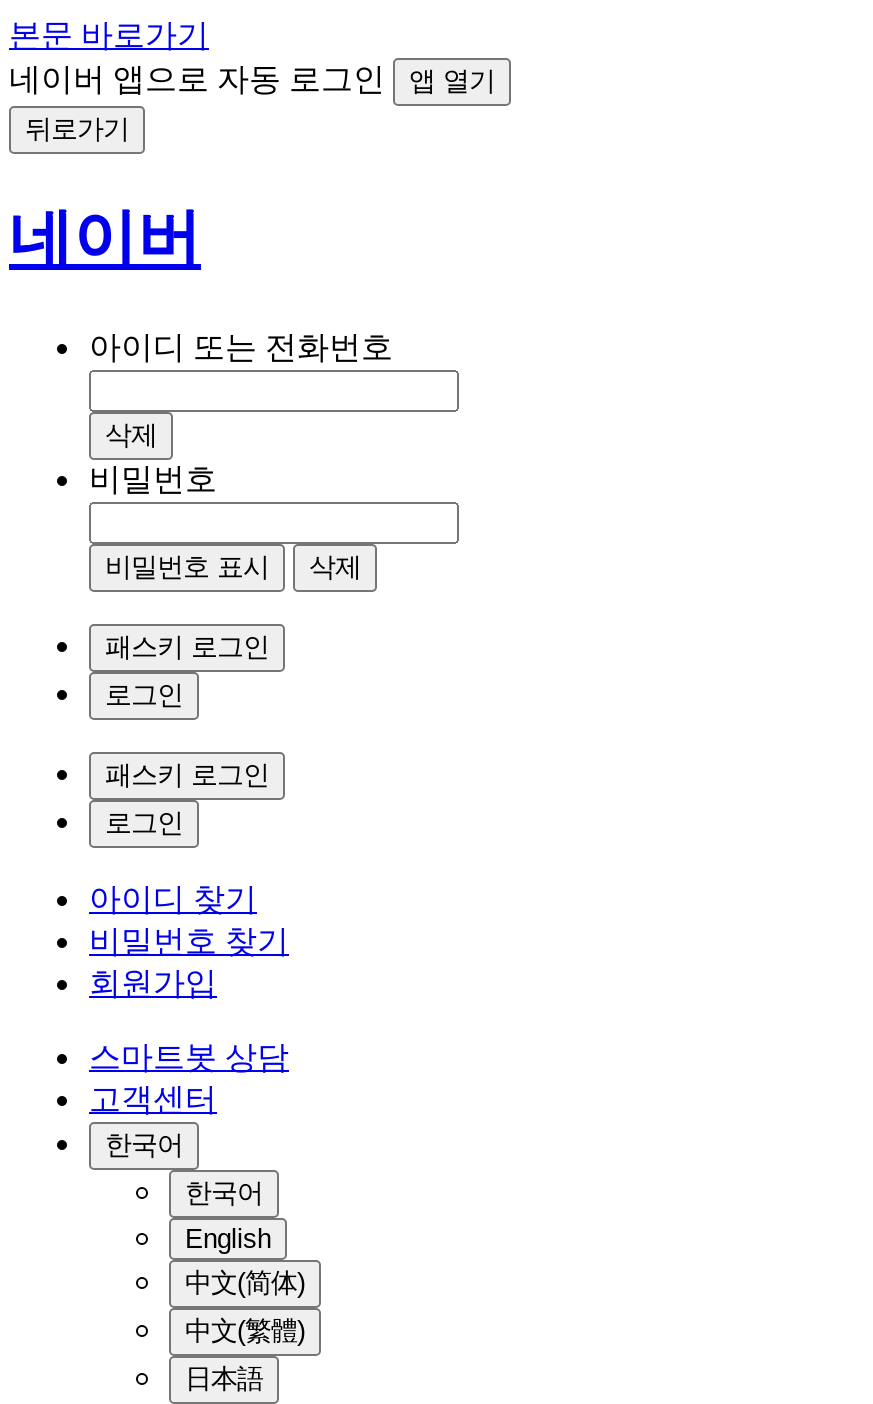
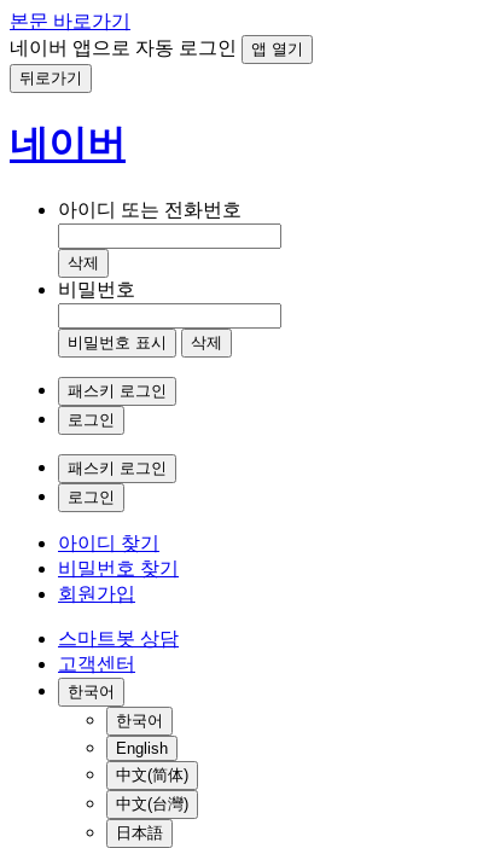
[185,1316,305,1346] 中文(繁體) -> [116,795,188,813] 中文(台灣)

